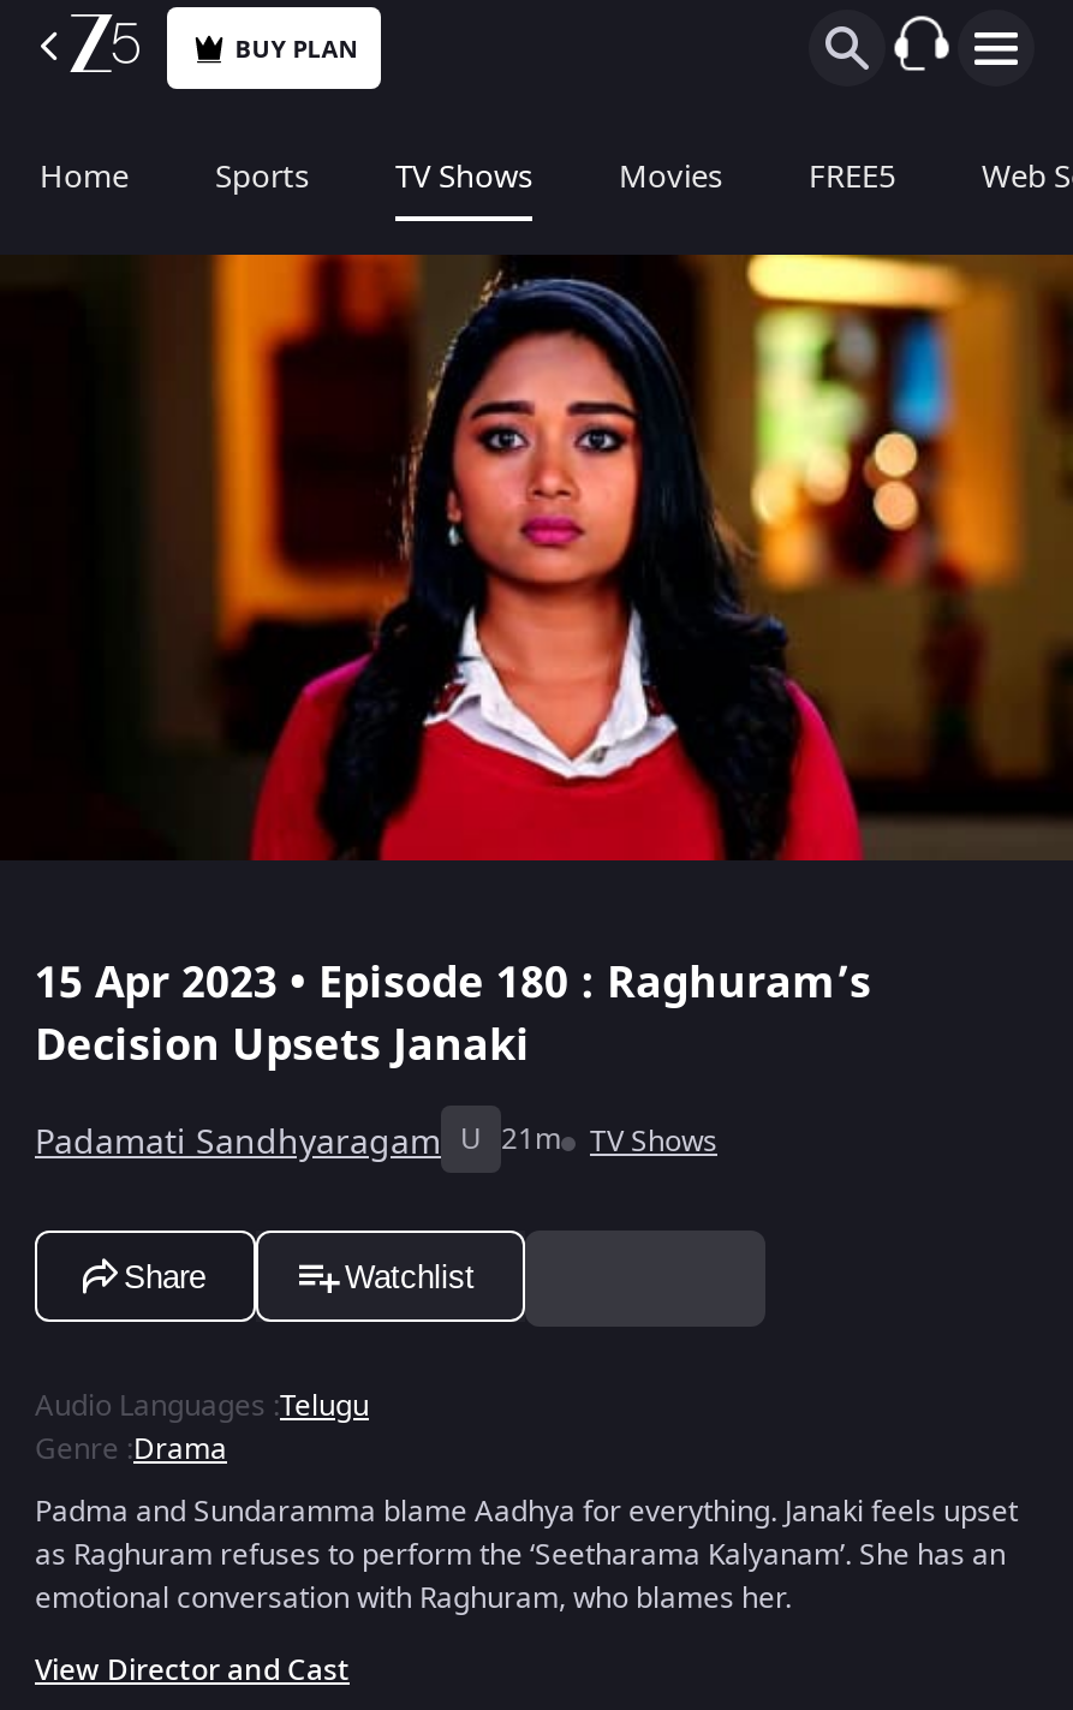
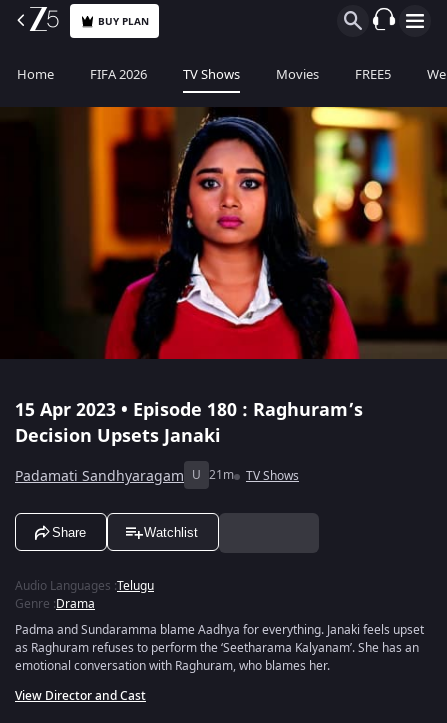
[215,154,309,199] Sports -> [90,65,147,84] FIFA 2026

